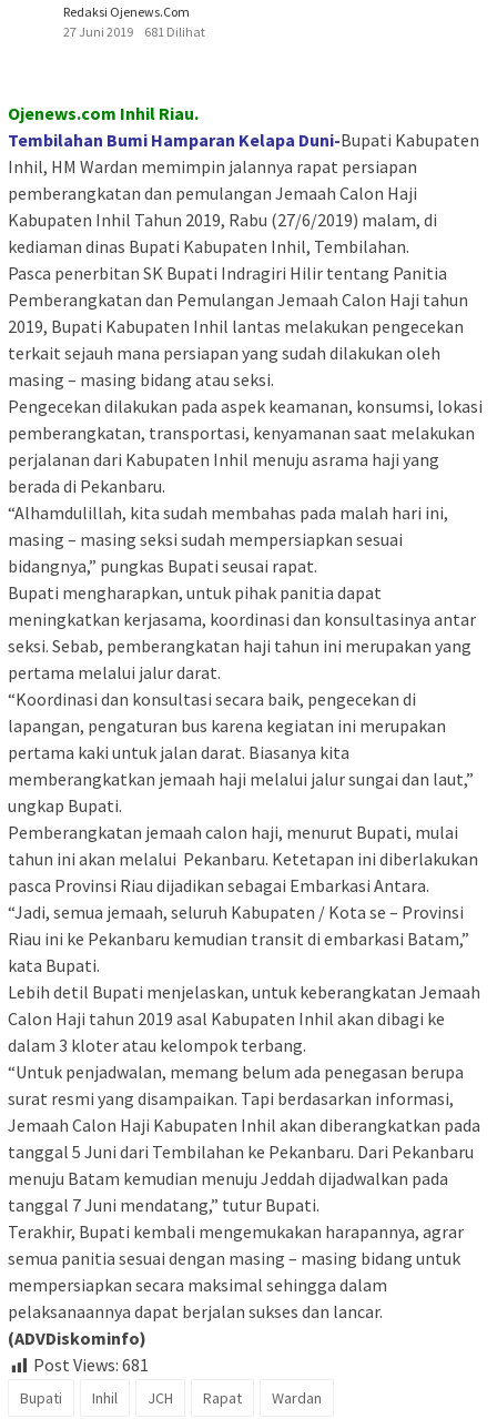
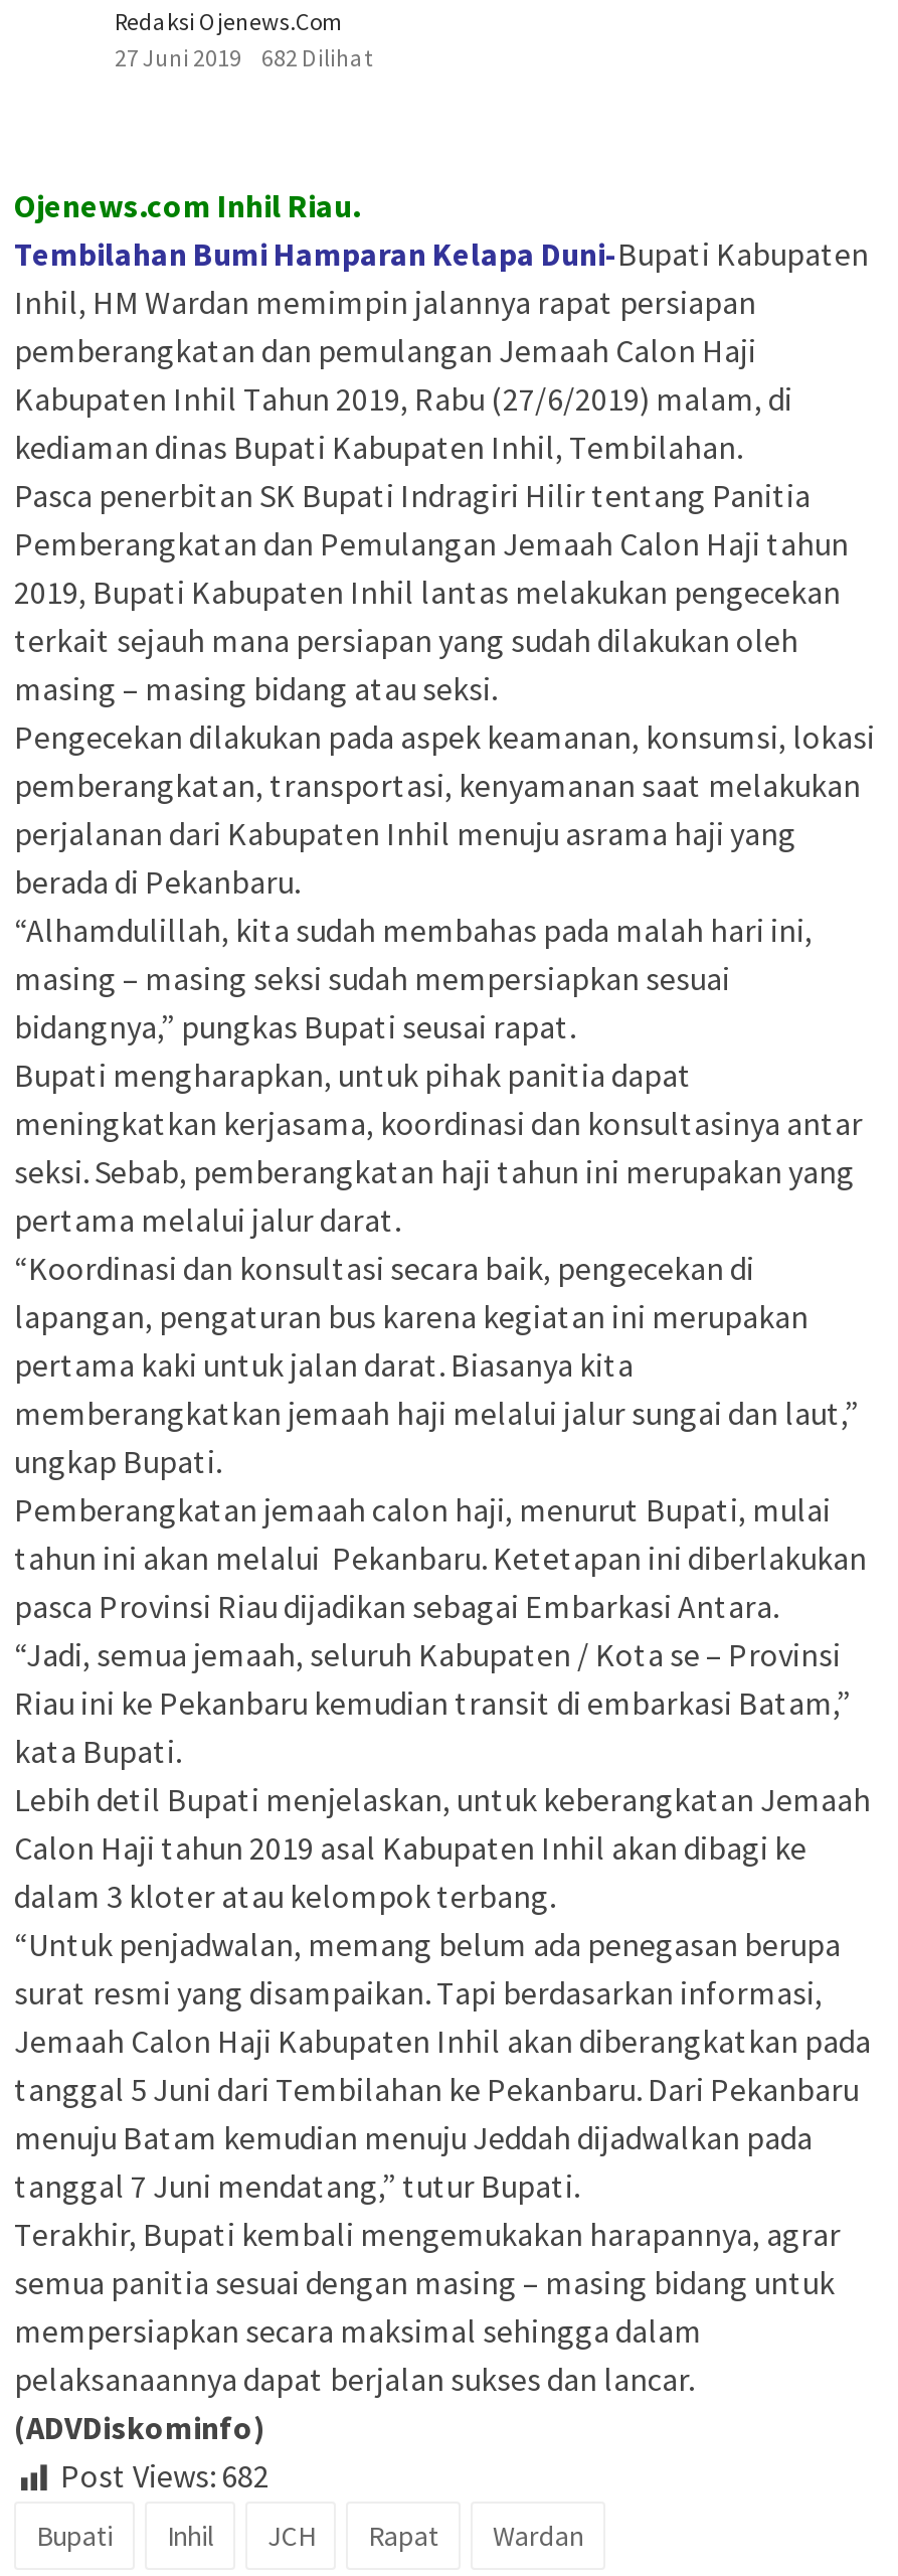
[63,24,205,40] 27 Juni 2019 681 Dilihat -> [115,43,372,73] 27 Juni 2019 682 Dilihat
[33,1354,149,1376] Post Views: 681 -> [60,2456,270,2497] Post Views: 682

